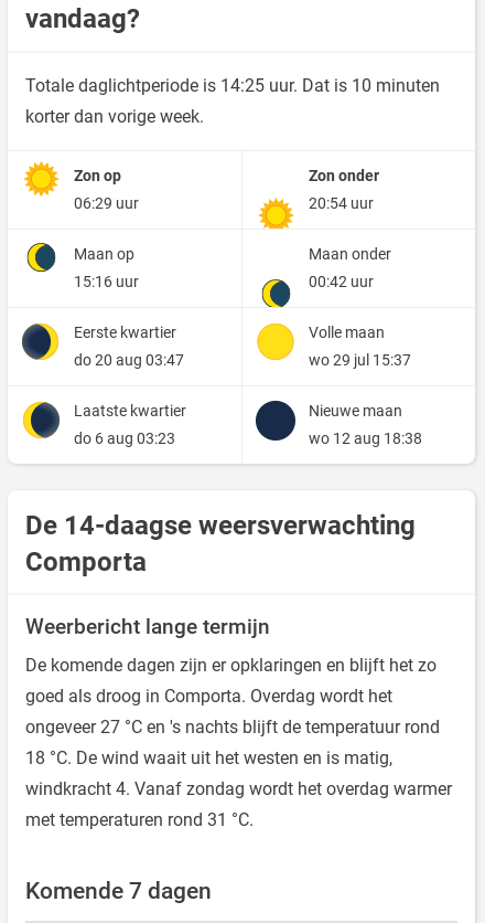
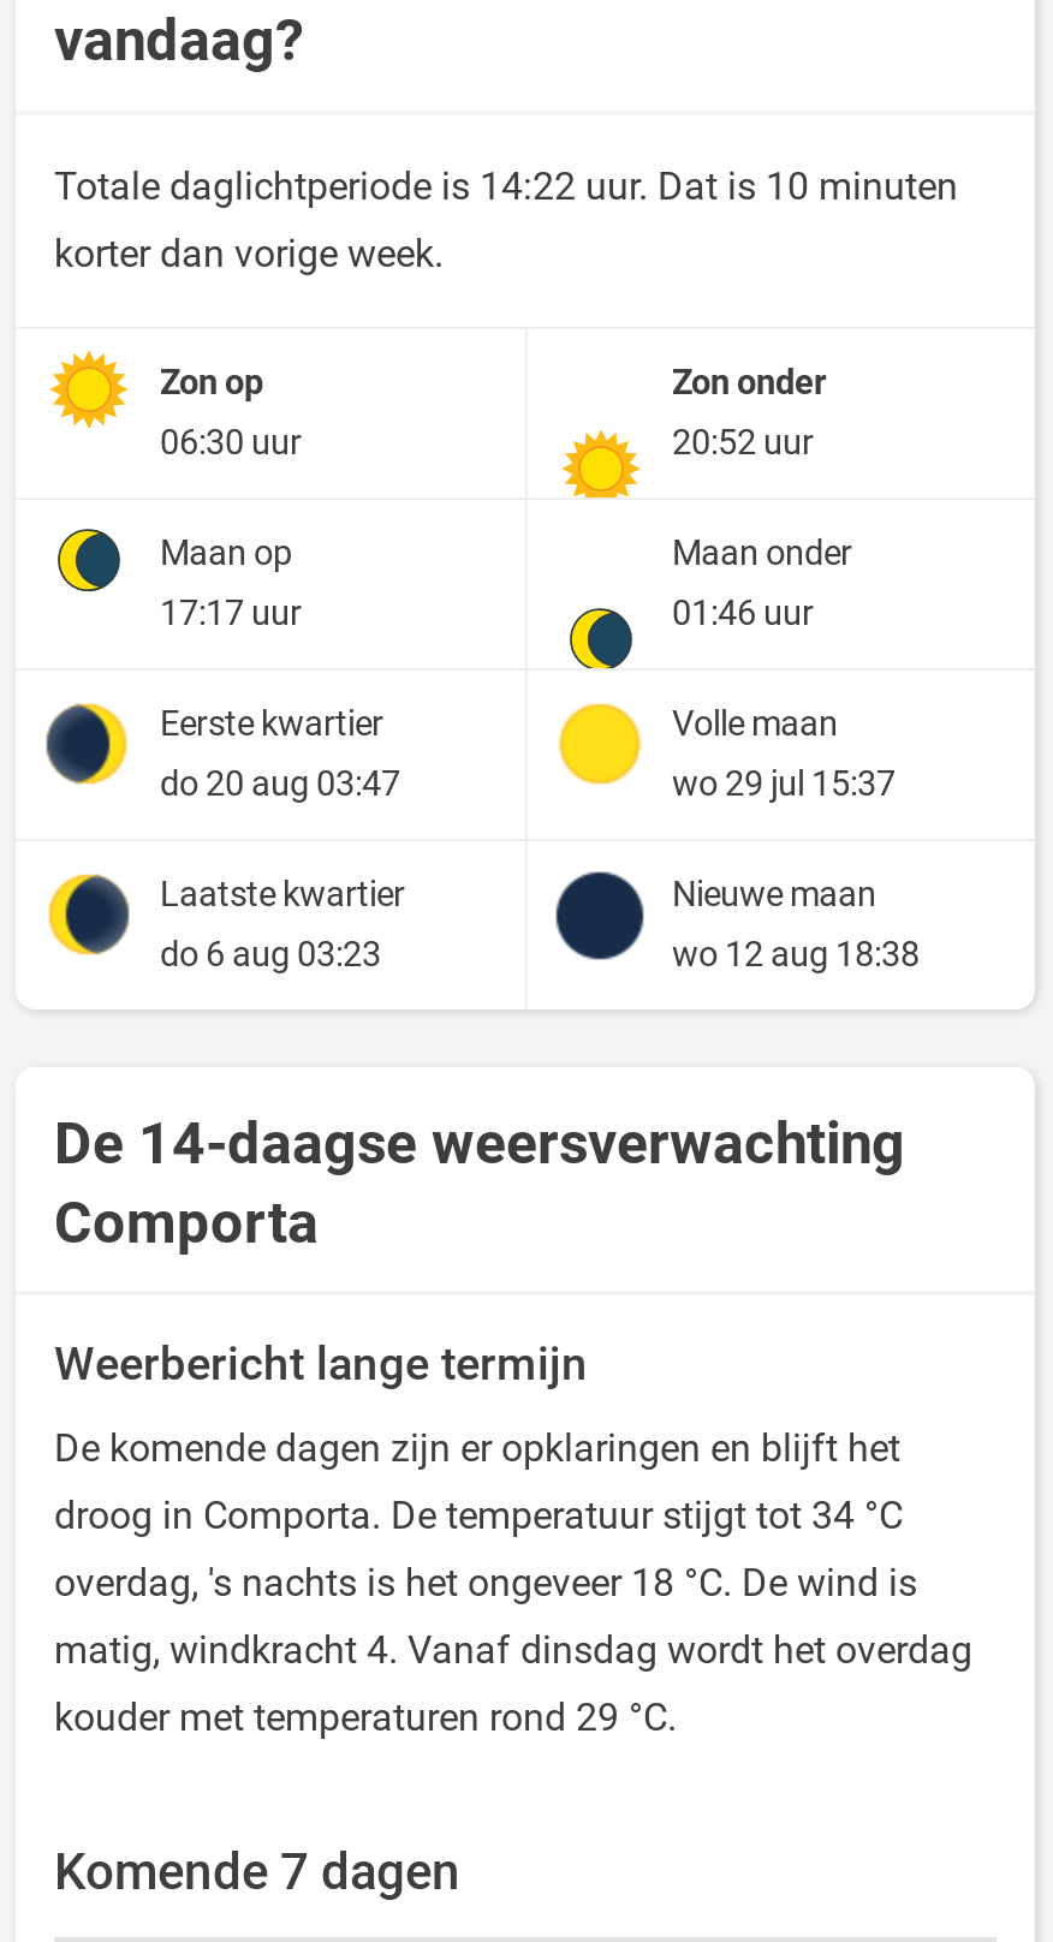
[25,75,440,96] Totale daglichtperiode is 14:25 uur. Dat is 10 minuten -> [54,163,958,209] Totale daglichtperiode is 14:22 uur. Dat is 10 minuten
[74,194,139,213] 06:29 uur -> [160,423,302,463] 06:30 uur
[309,194,374,213] 20:54 uur -> [672,423,814,463] 20:52 uur
[74,272,139,291] 15:16 uur -> [160,593,302,634] 17:17 uur
[309,272,374,291] 00:42 uur -> [672,593,814,634] 01:46 uur
[25,655,452,831] De komende dagen zijn er opklaringen en blijft het zo | goed als droog in Comporta. Overdag wordt het | ongeveer 27 °C en 's nachts blijft de temperatuur rond | 18 °C. De wind waait uit het westen en is matig, | windkracht 4. Vanaf zondag wordt het overdag warmer | met temperaturen rond 31 °C. -> [54,1426,972,1741] De komende dagen zijn er opklaringen en blijft het | droog in Comporta. De temperatuur stijgt tot 34 °C | overdag, 's nachts is het ongeveer 18 °C. De wind is | matig, windkracht 4. Vanaf dinsdag wordt het overdag | kouder met temperaturen rond 29 °C.

